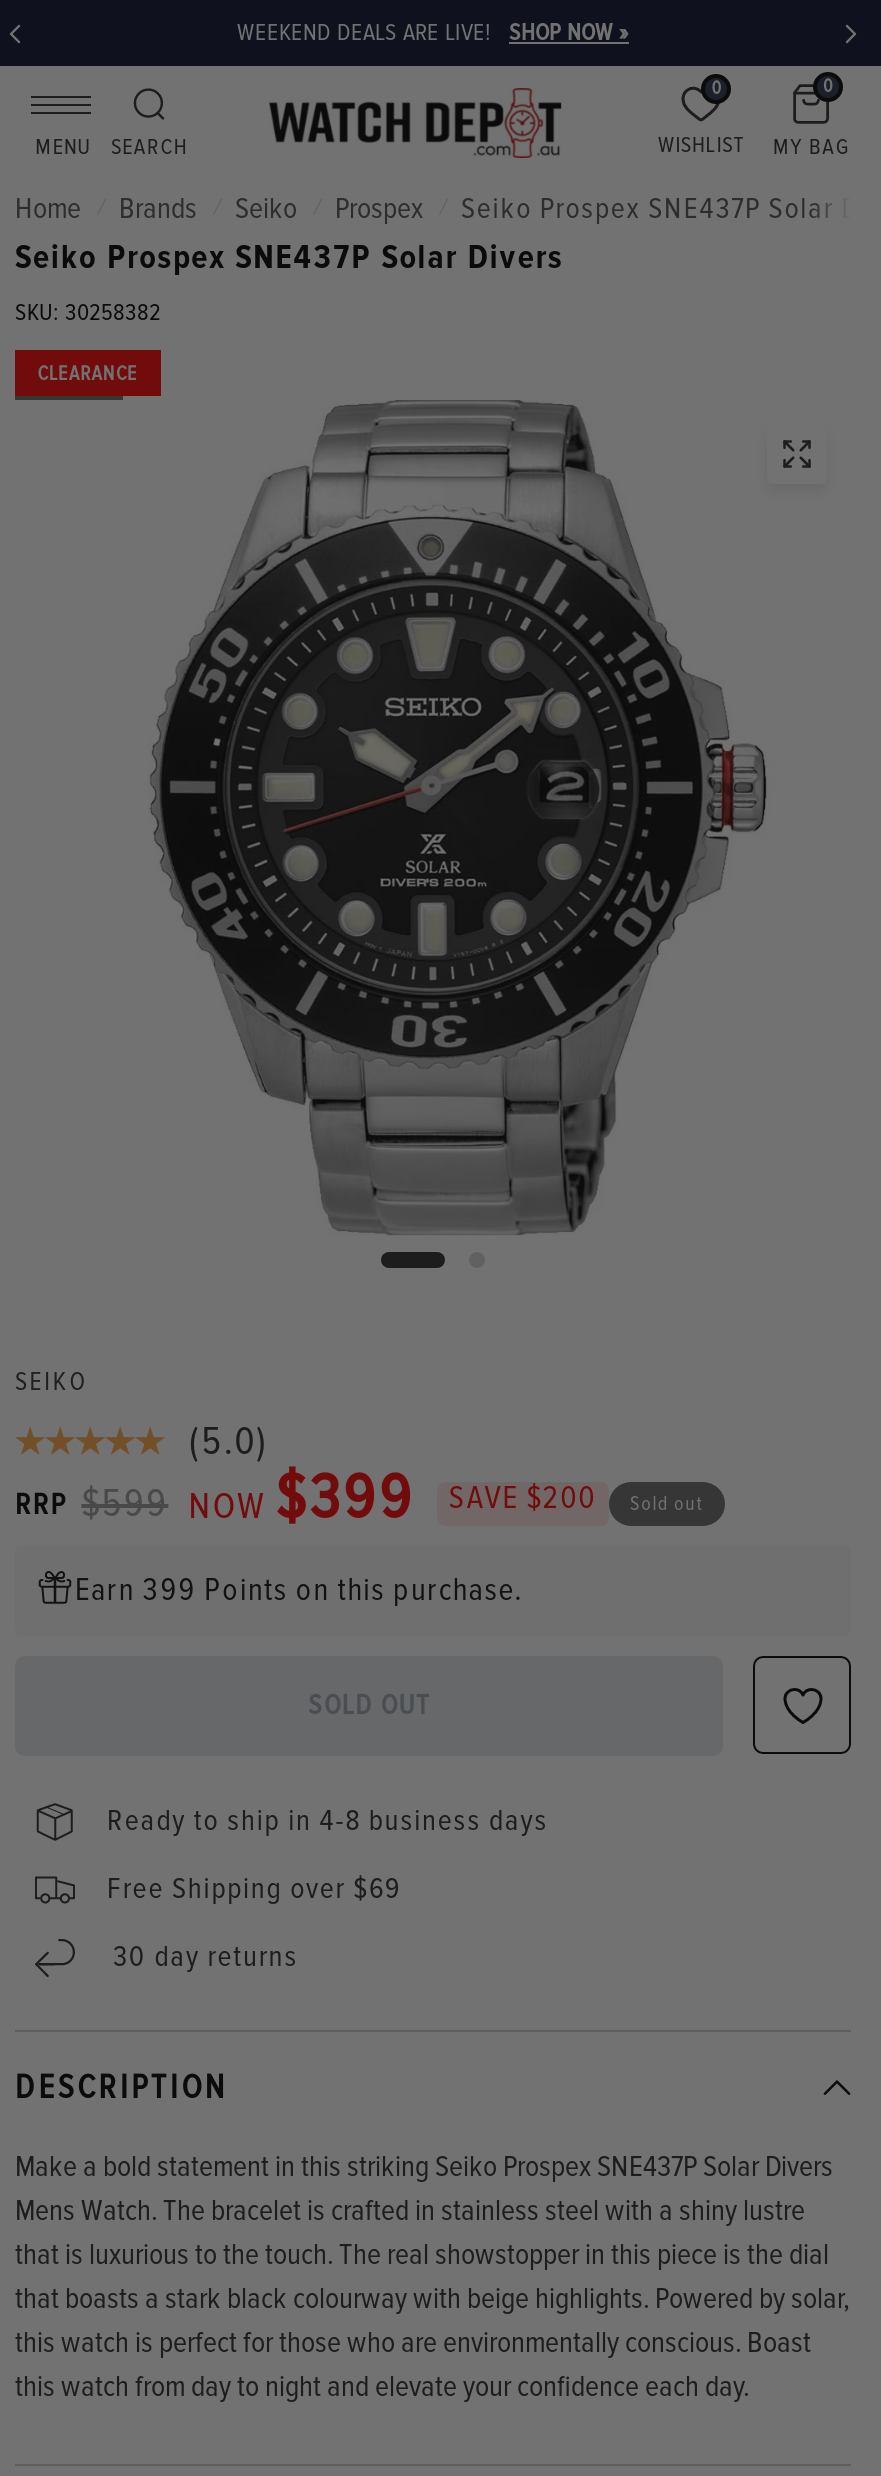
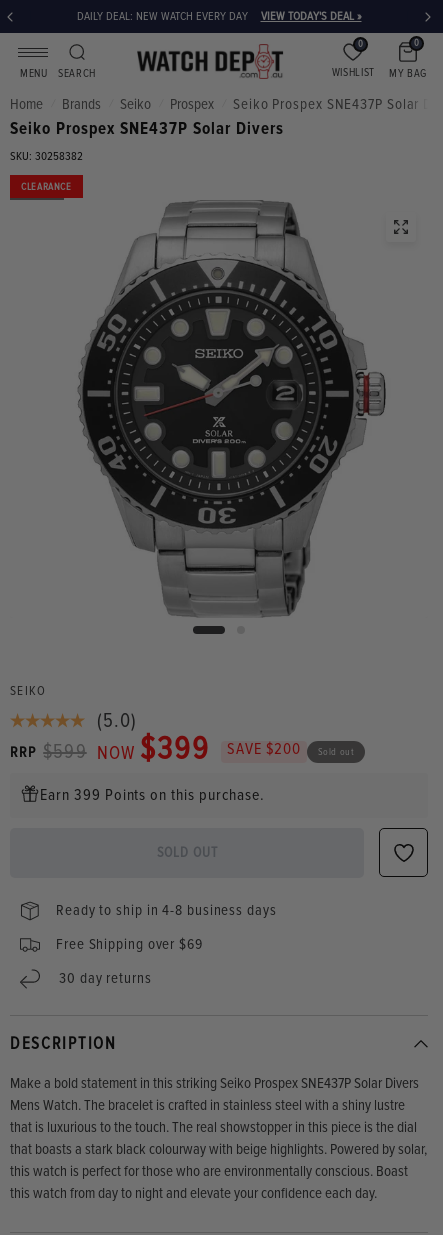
[237,18,629,48] WEEKEND DEALS ARE LIVE! SHOP NOW » -> [76,9,361,24] DAILY DEAL: NEW WATCH EVERY DAY | VIEW TODAY'S DEAL »

